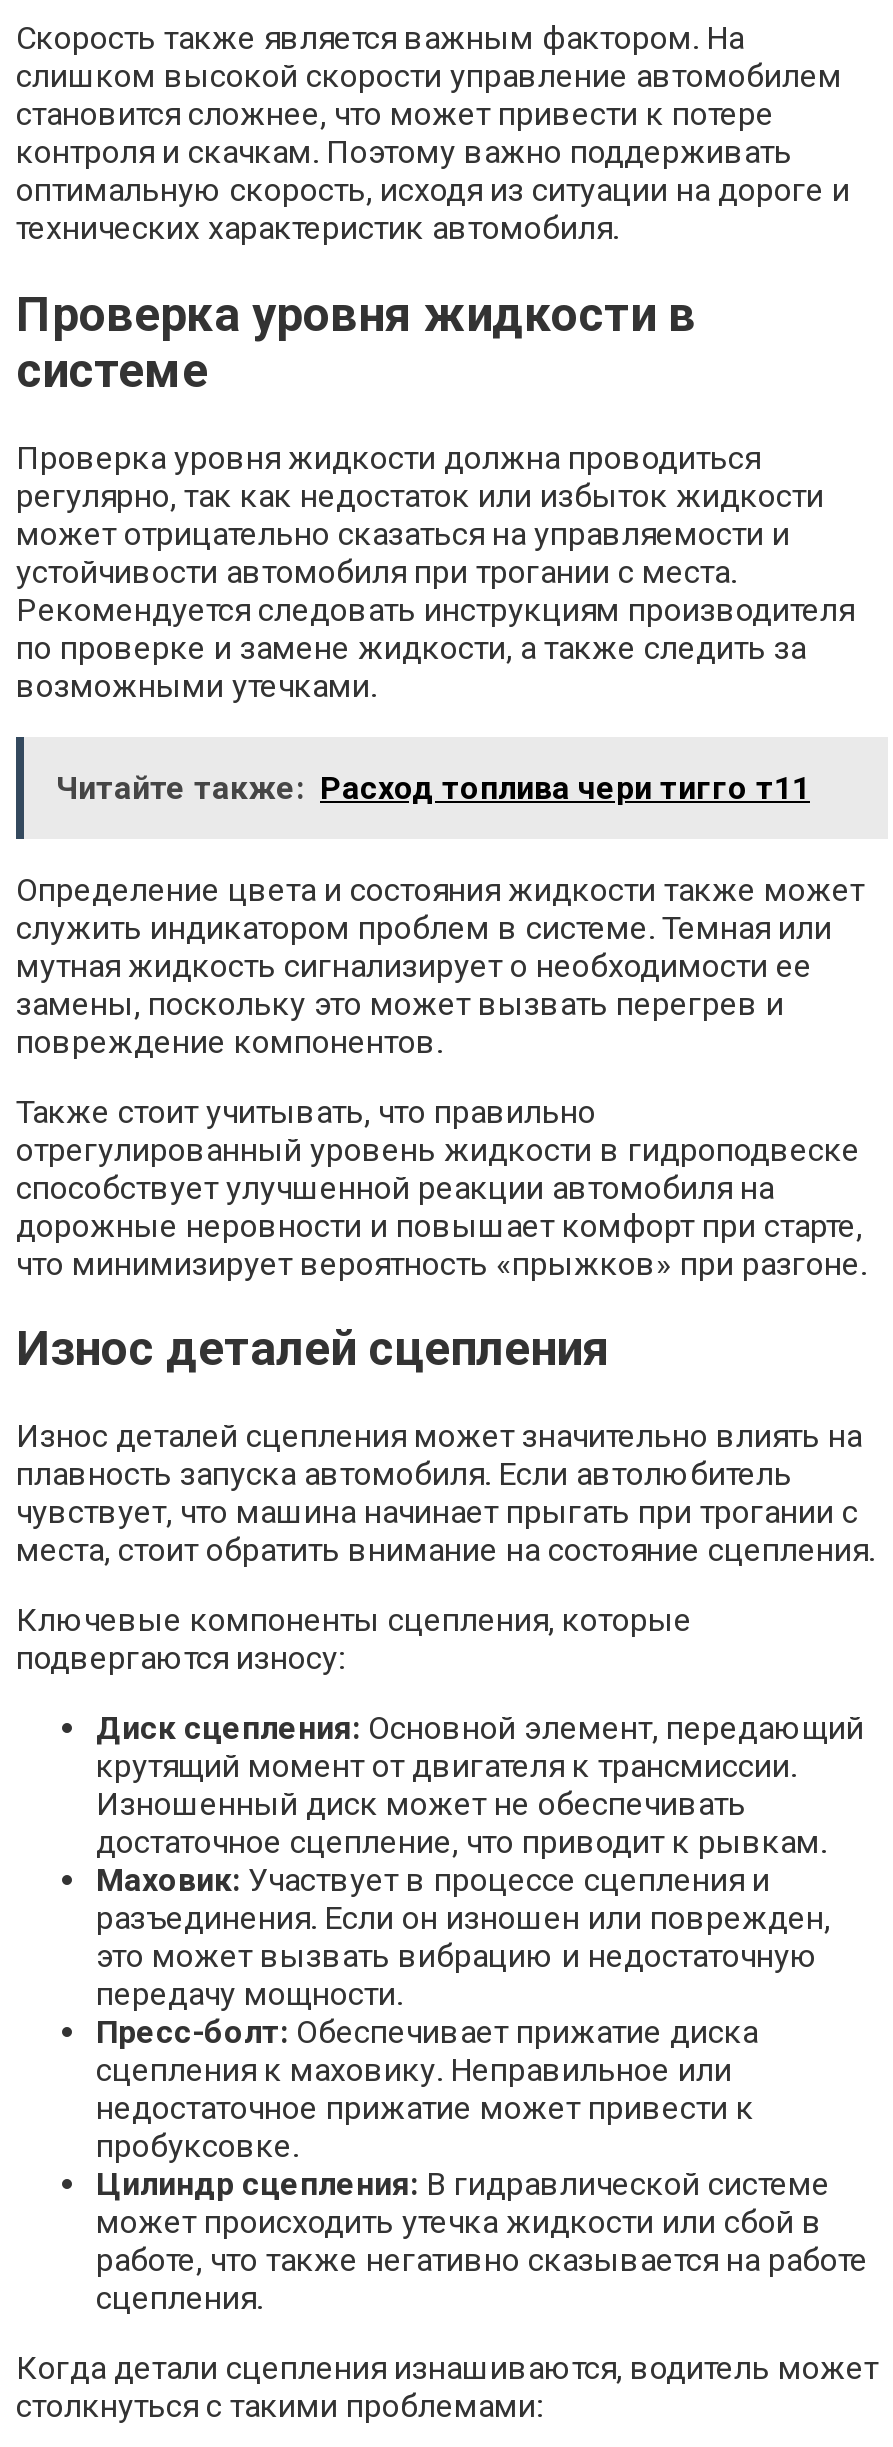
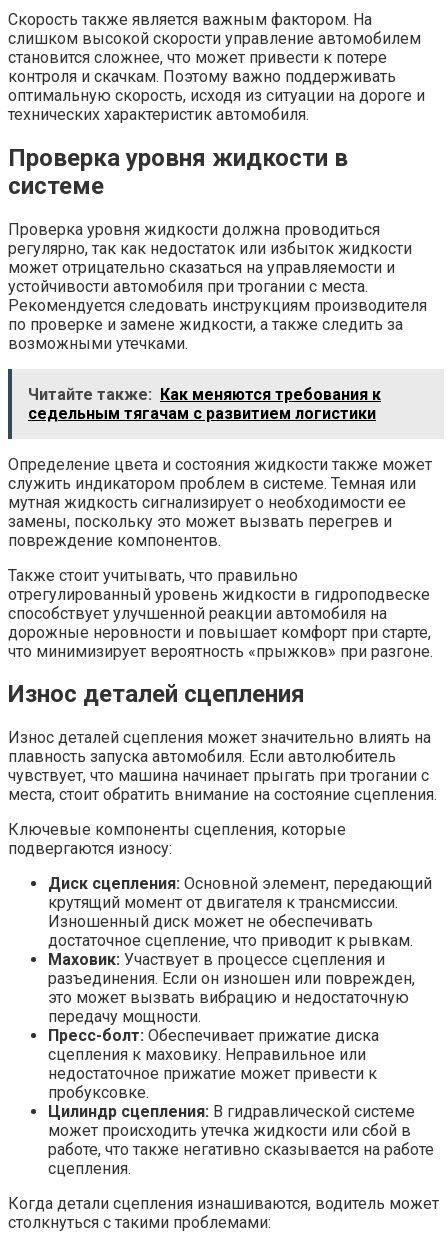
[56,768,810,806] Читайте также: Расход топлива чери тигго т11 -> [28,384,381,422] Читайте также: Как меняются требования к | седельным тягачам с развитием логистики

